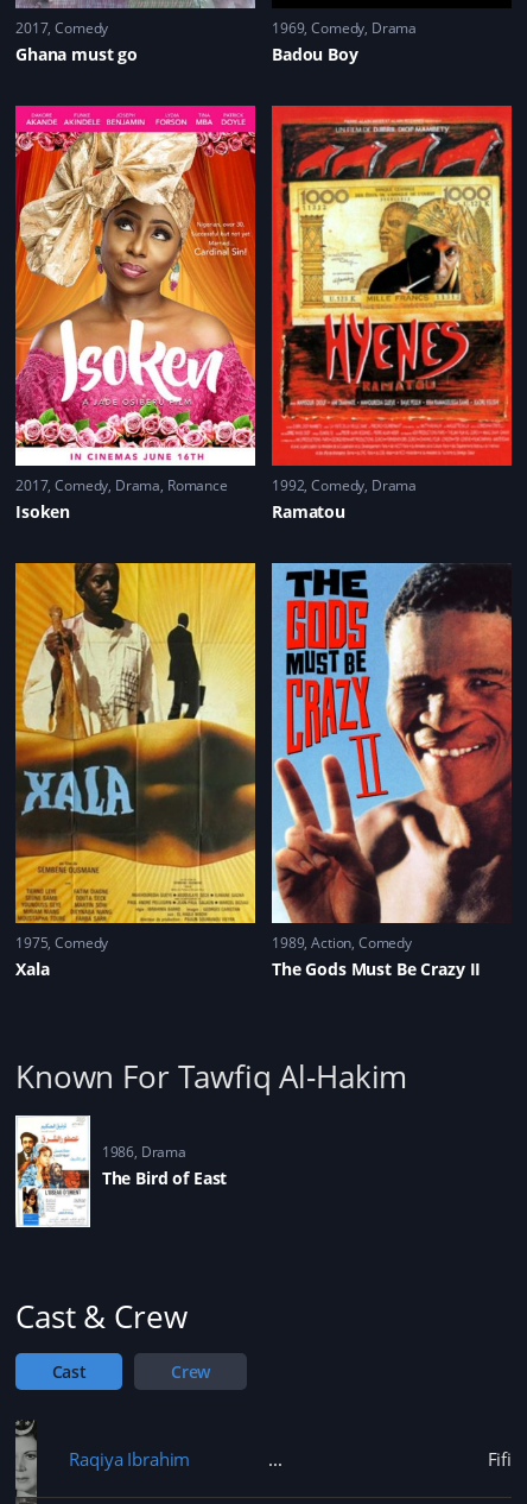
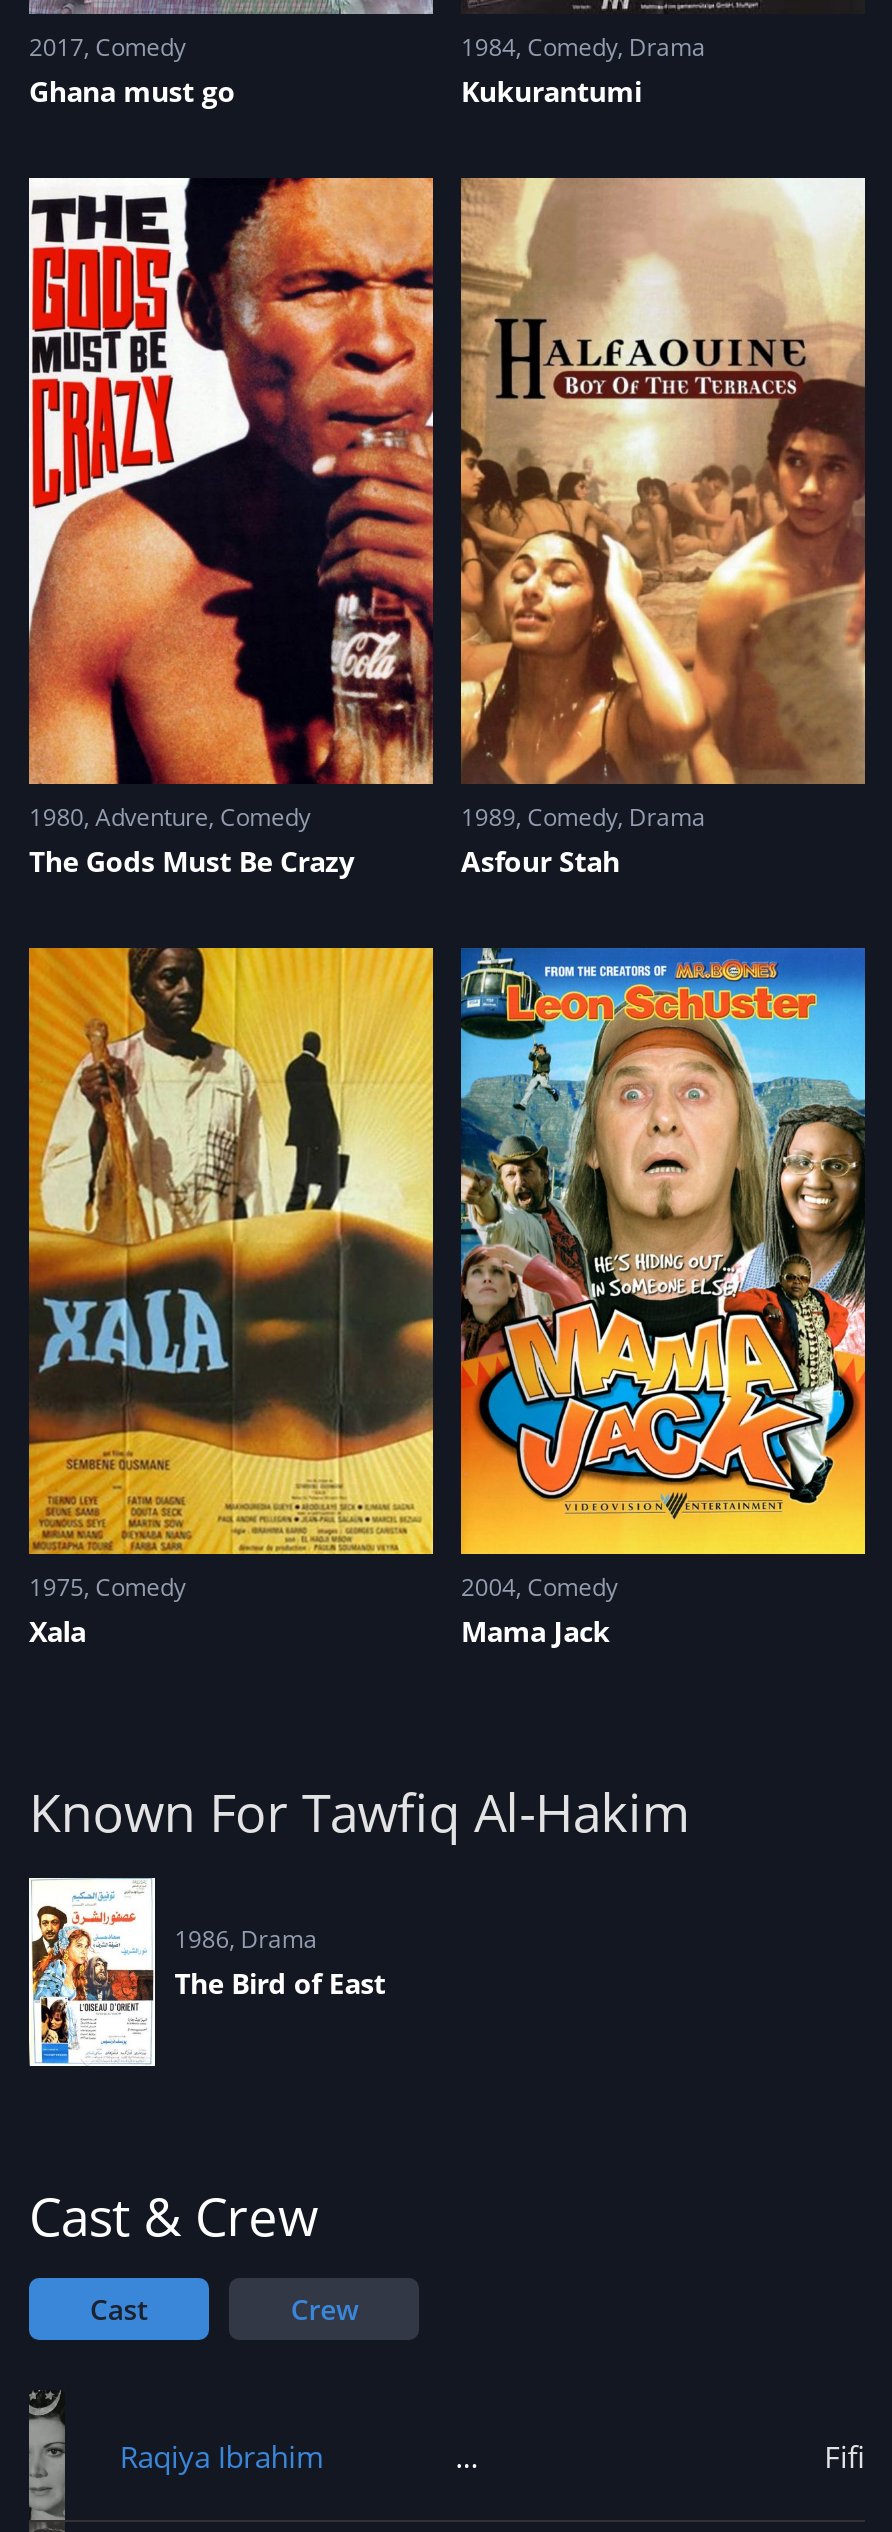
[272,18,417,65] 1969 Comedy, Drama | Badou Boy -> [461,30,705,110] 1984 Comedy, Drama | Kukurantumi
[14,105,256,523] [image] | 2017 Comedy, Drama, Romance | Isoken -> [27,176,435,880] [image] | 1980 Adventure, Comedy | The Gods Must Be Crazy
[271,105,513,523] [image] | 1992 Comedy, Drama | Ramatou -> [459,176,867,880] [image] | 1989 Comedy, Drama | Asfour Stah
[271,562,513,980] [image] | 1989 Action, Comedy | The Gods Must Be Crazy II -> [459,946,867,1650] [image] | 2004 Comedy | Mama Jack

